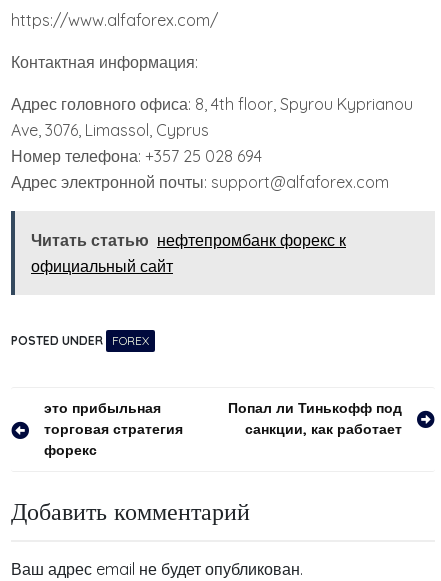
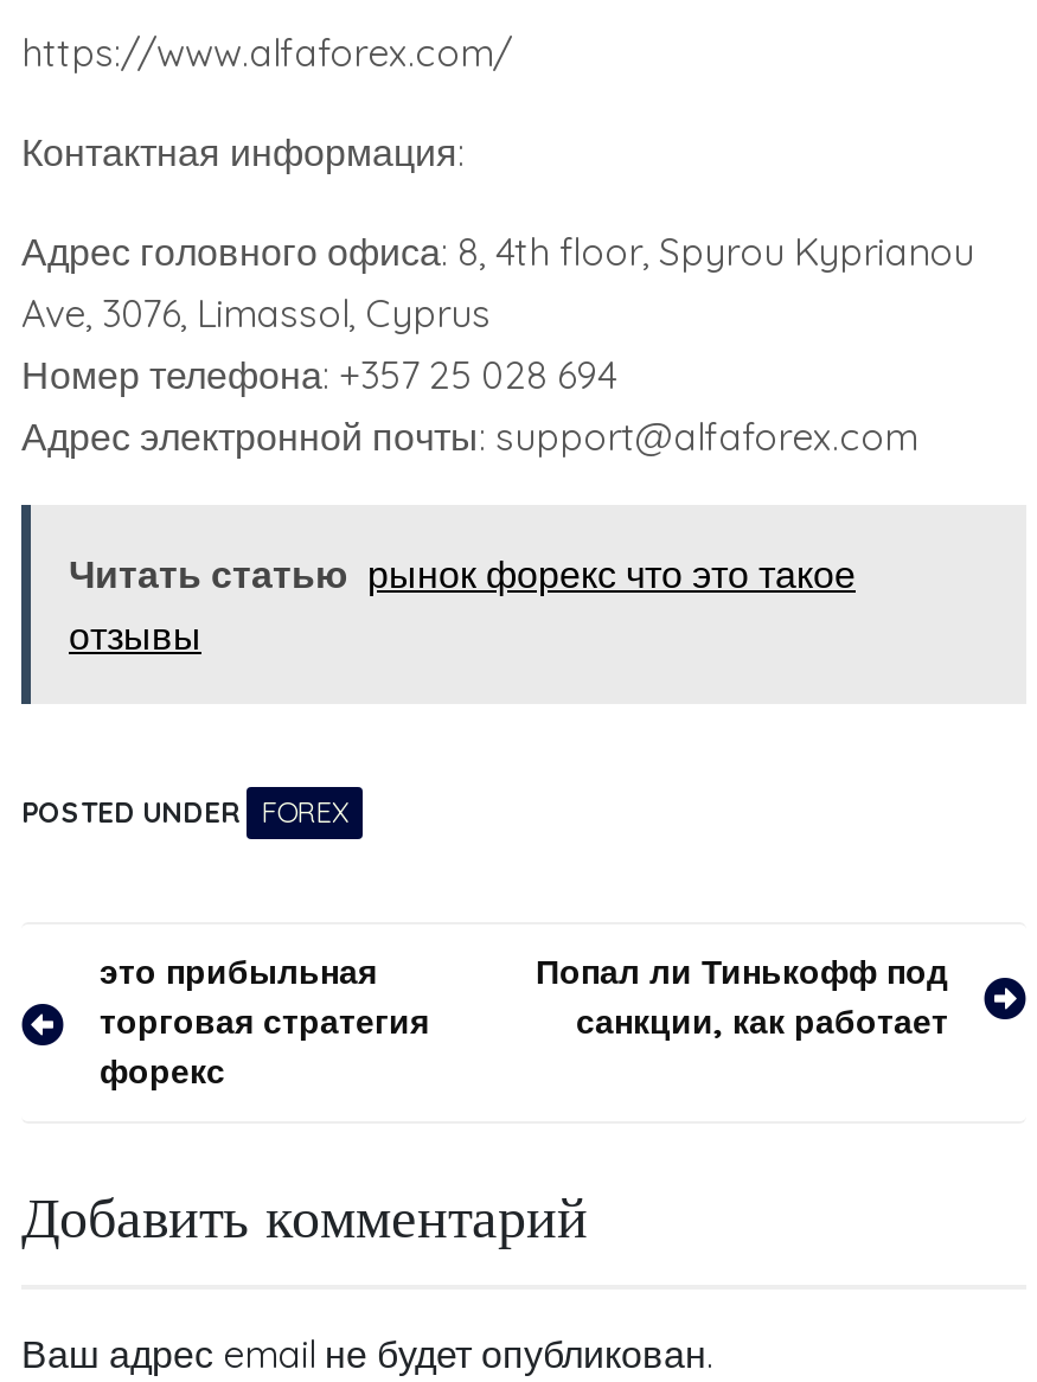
[31,230,346,276] Читать статью нефтепромбанк форекс к | официальный сайт -> [69,550,856,659] Читать статью рынок форекс что это такое | отзывы

